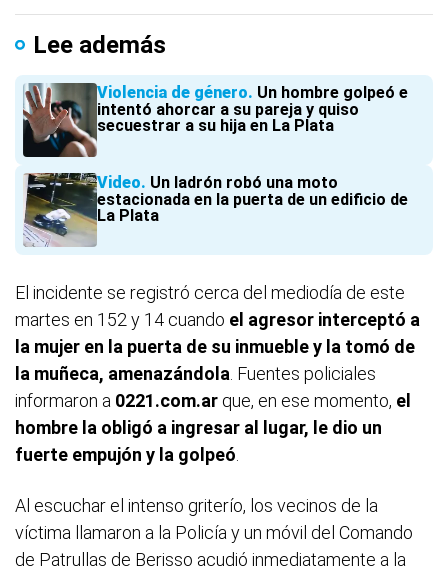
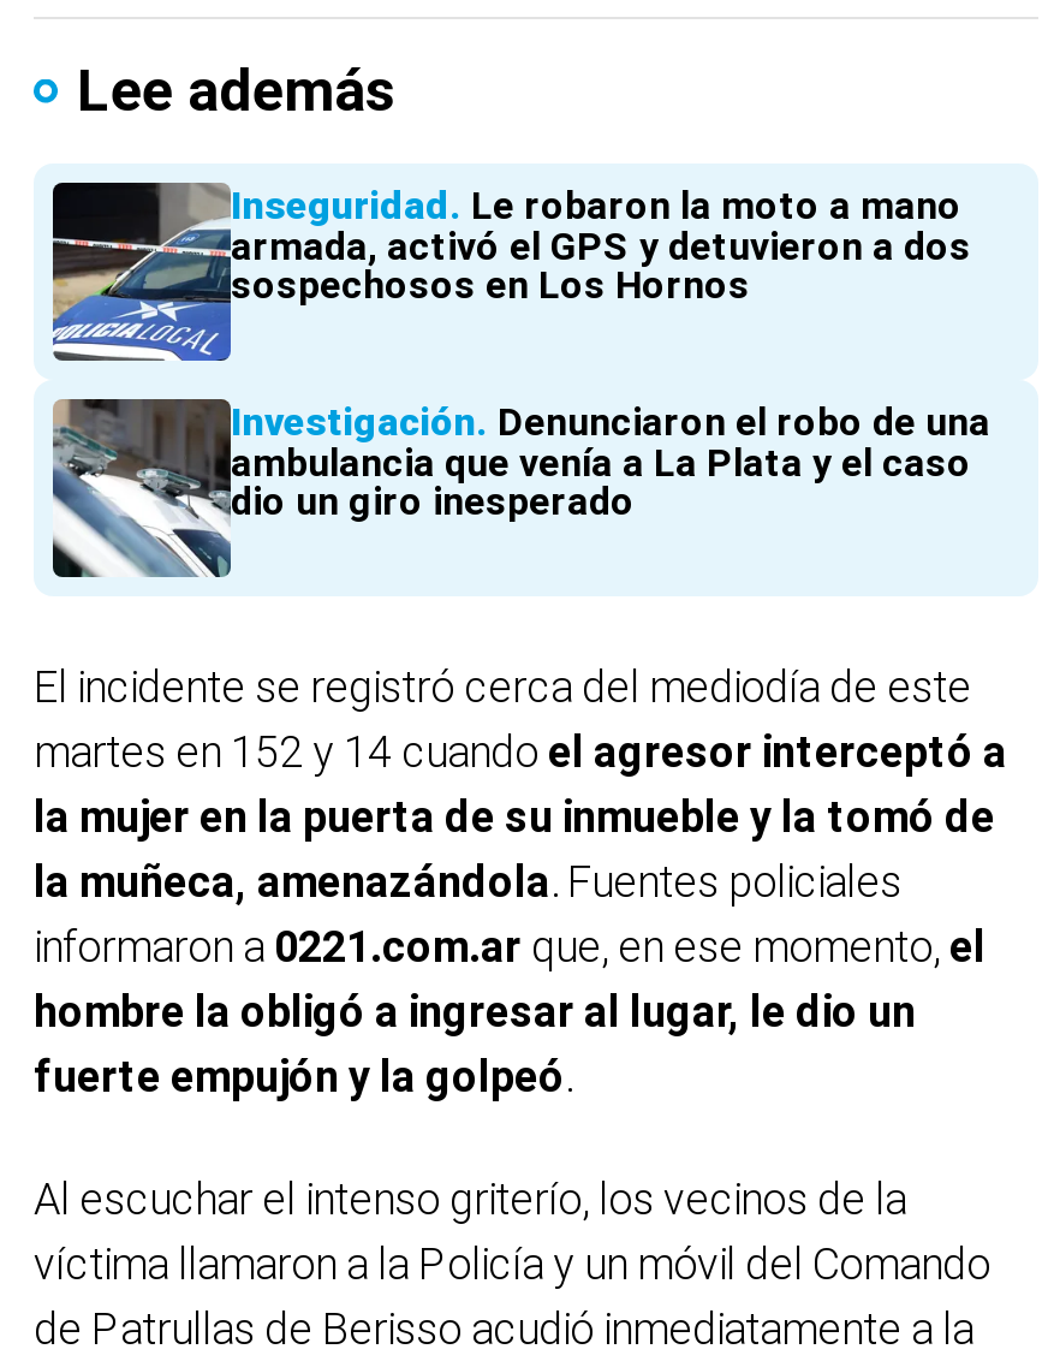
[22,82,408,158] [image] | Violencia de género Un hombre golpeó e | intentó ahorcar a su pareja y quiso | secuestrar a su hija en La Plata -> [50,180,971,363] [image] | Inseguridad Le robaron la moto a mano | armada, activó el GPS y detuvieron a dos | sospechosos en Los Hornos
[23,172,408,247] [image] | Video Un ladrón robó una moto | estacionada en la puerta de un edificio de | La Plata -> [50,397,990,580] [image] | Investigación Denunciaron el robo de una | ambulancia que venía a La Plata y el caso | dio un giro inesperado

